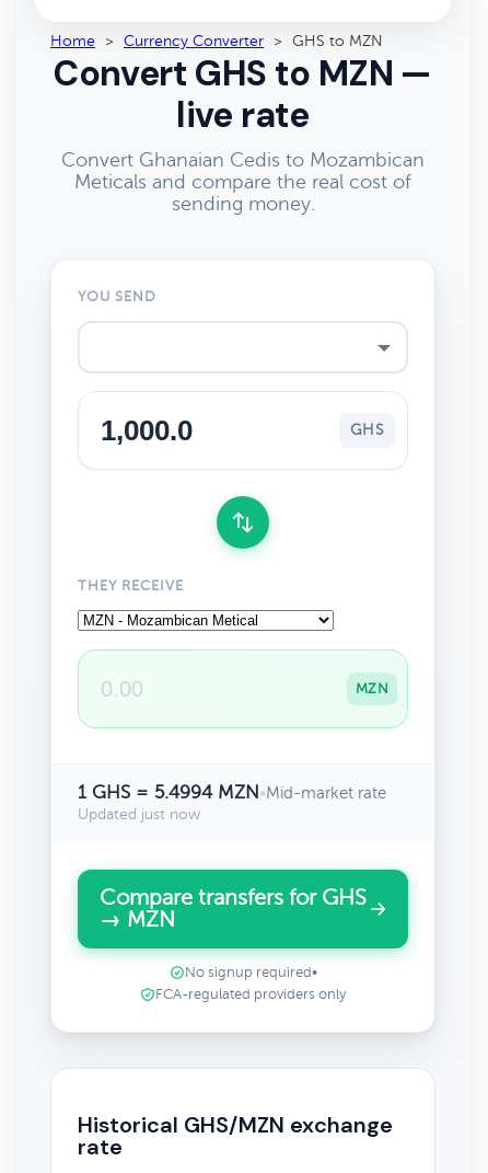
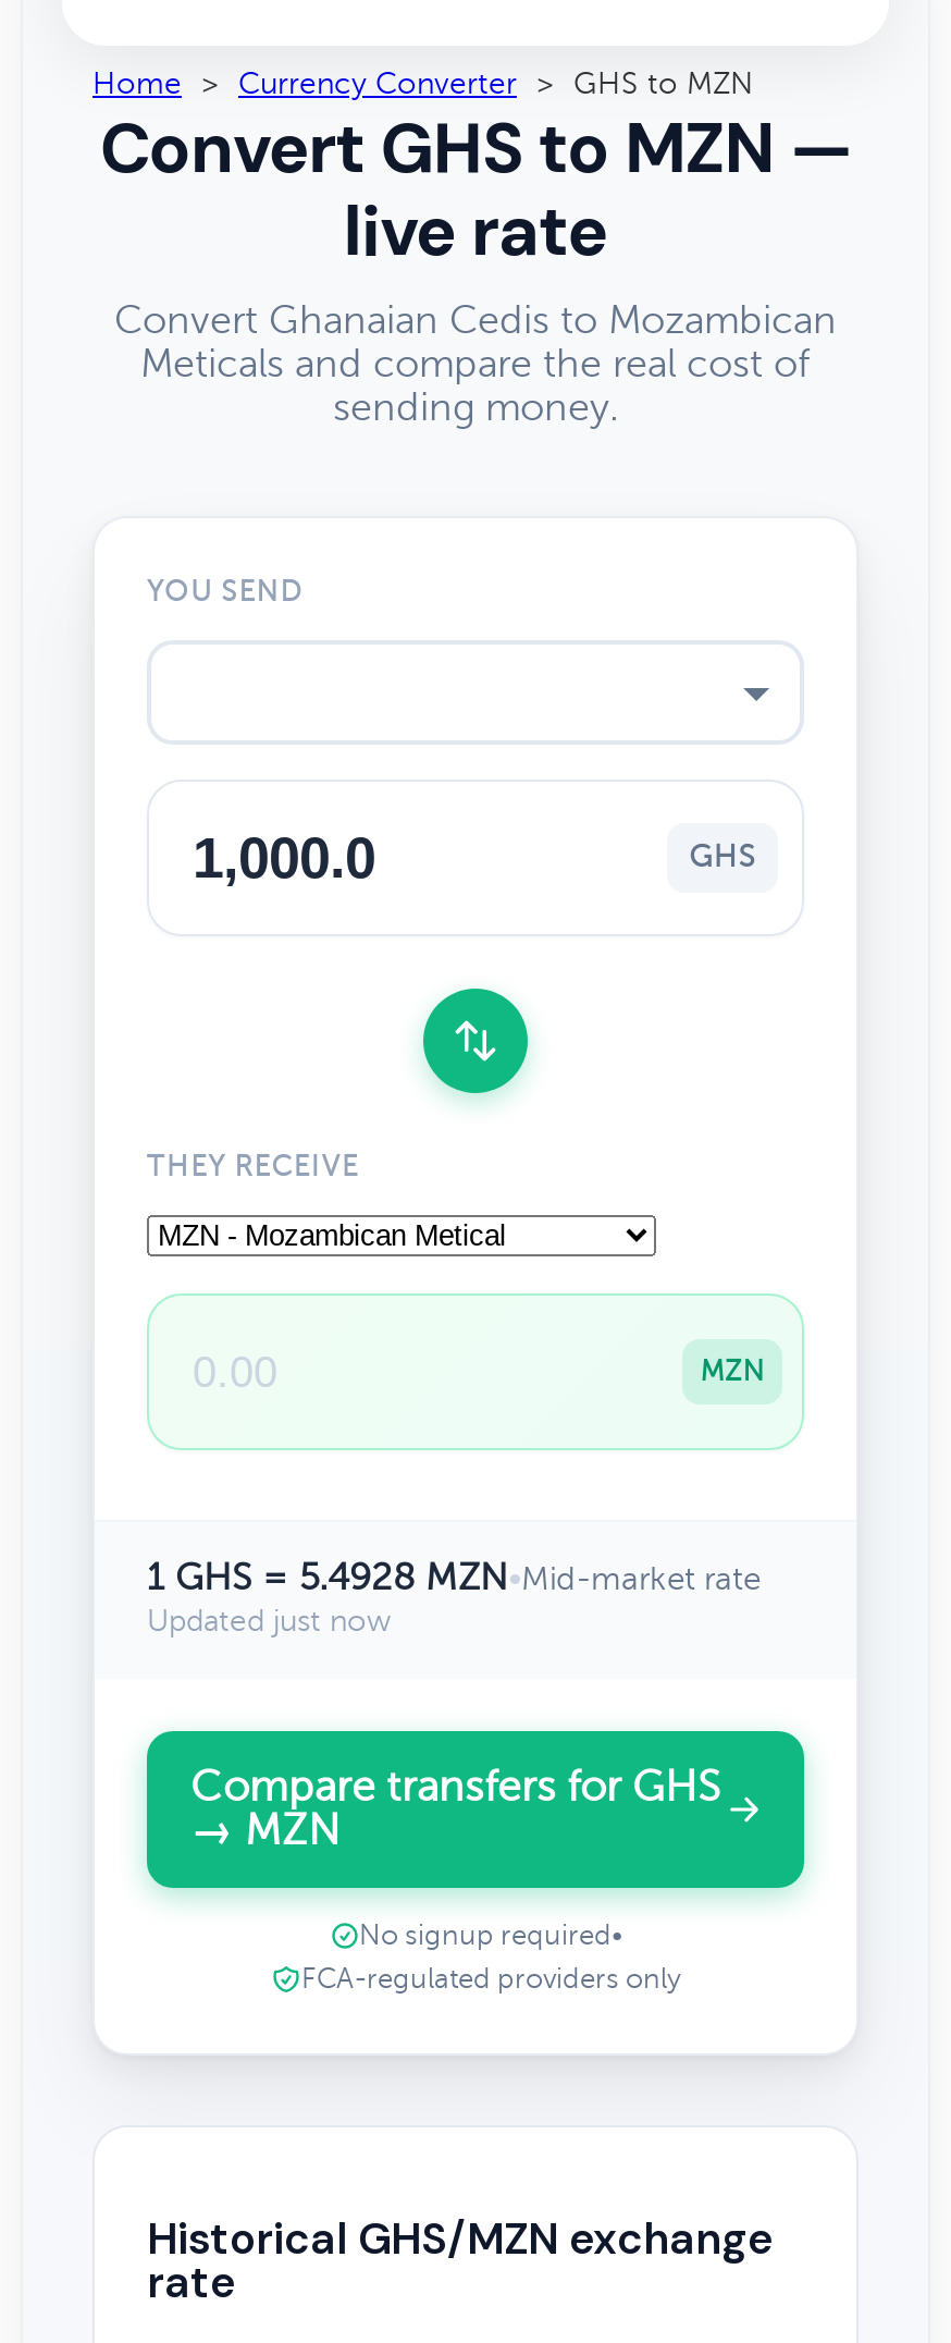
[78,782,386,803] 1 GHS = 5.4994 MZN • Mid-market rate -> [147,1557,761,1598] 1 GHS = 5.4928 MZN • Mid-market rate

